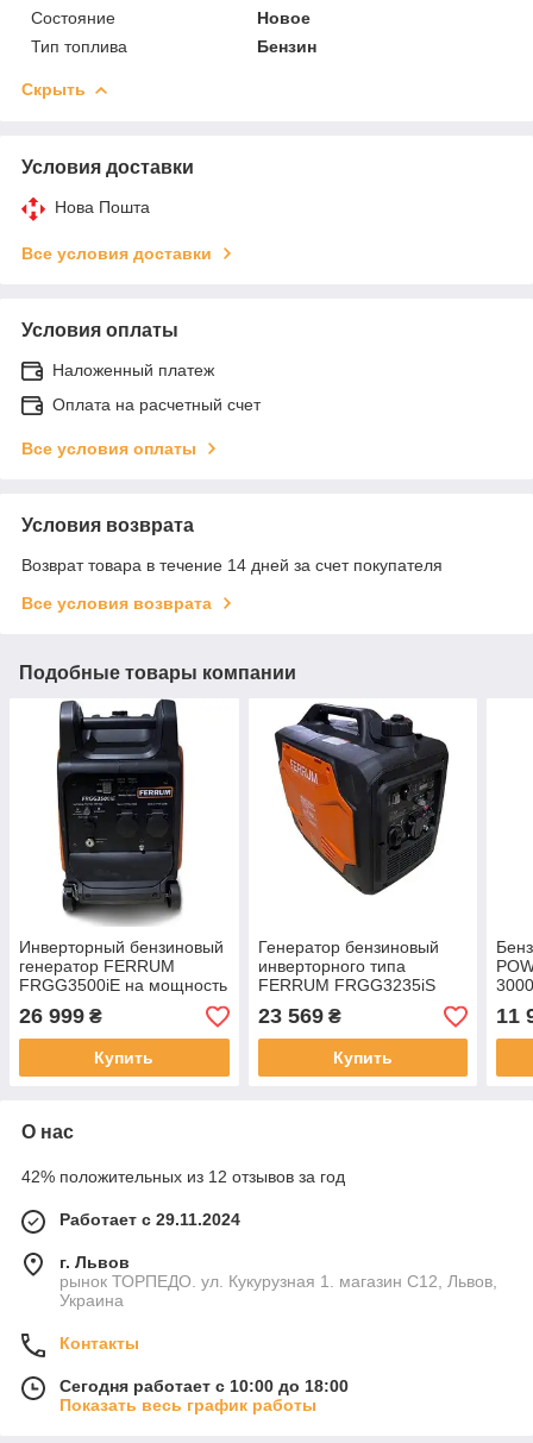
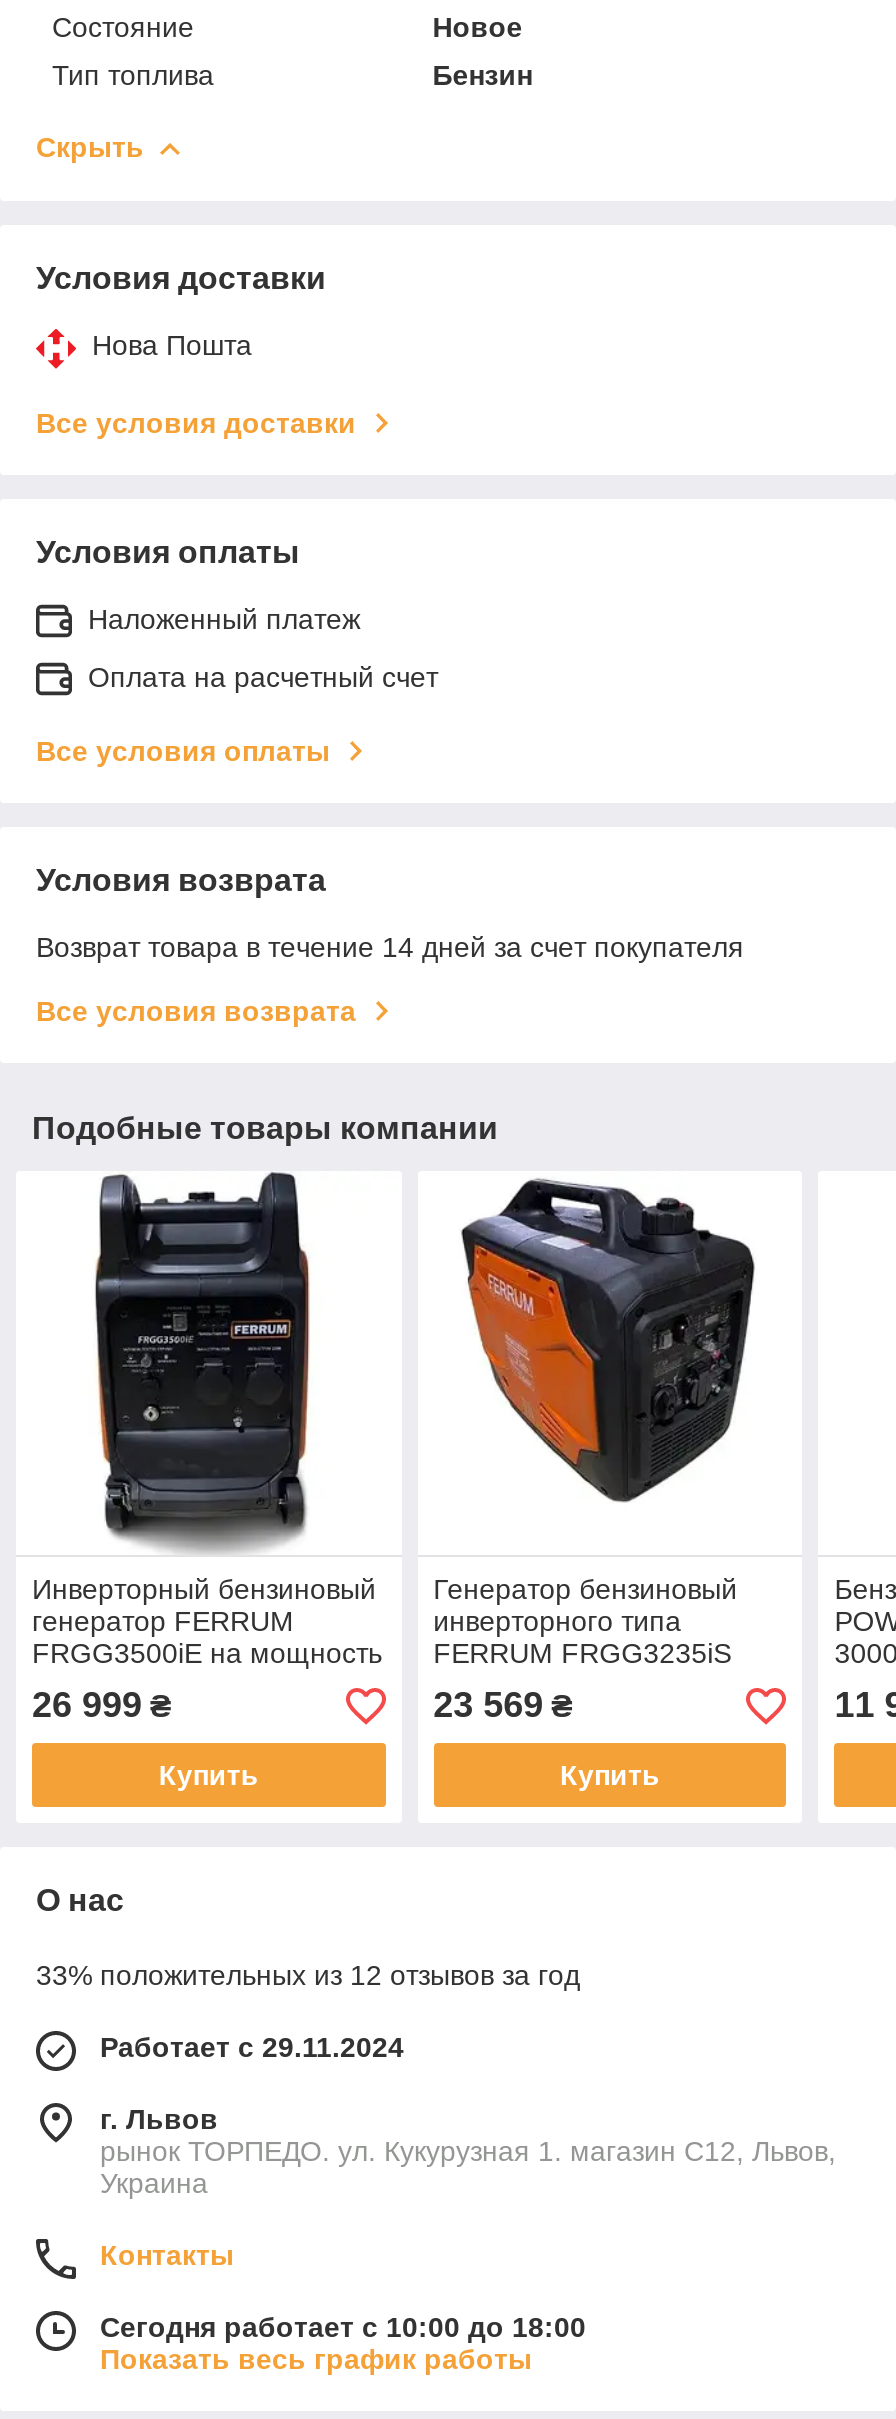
[21,1167,345,1186] 42% положительных из 12 отзывов за год -> [36,1959,580,1991] 33% положительных из 12 отзывов за год

